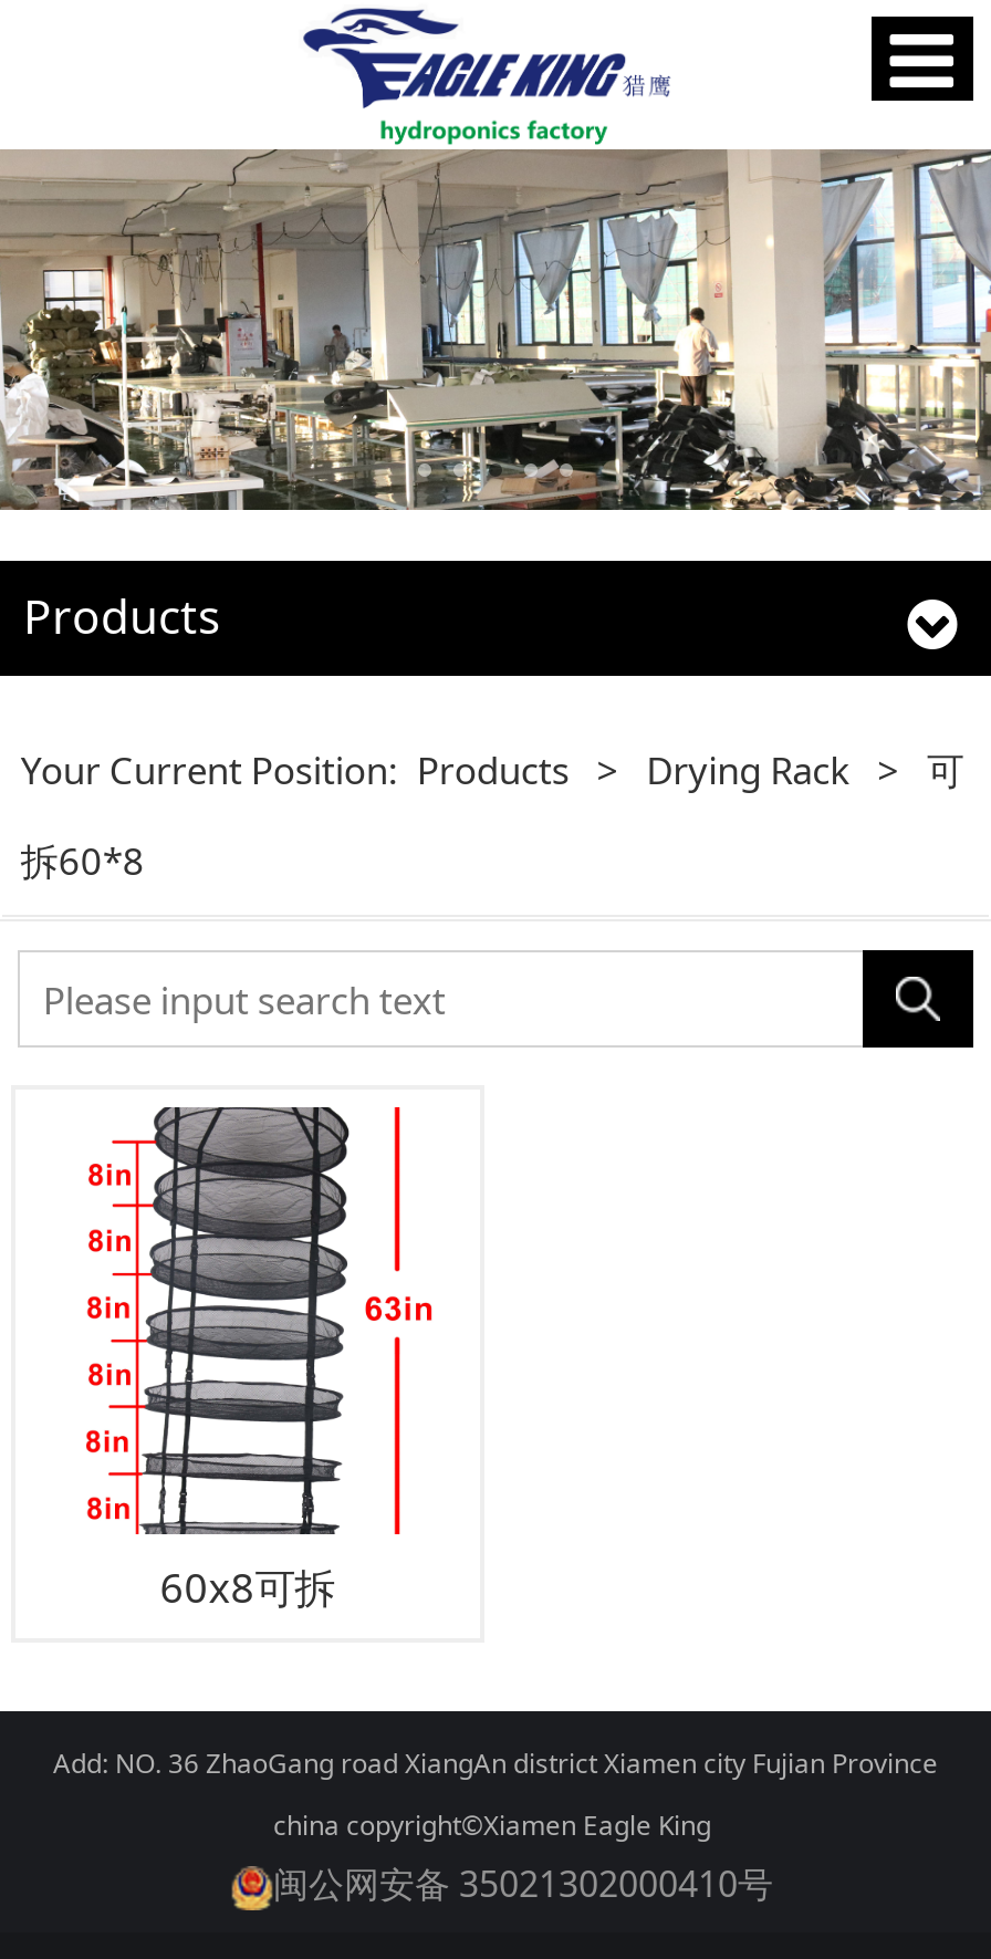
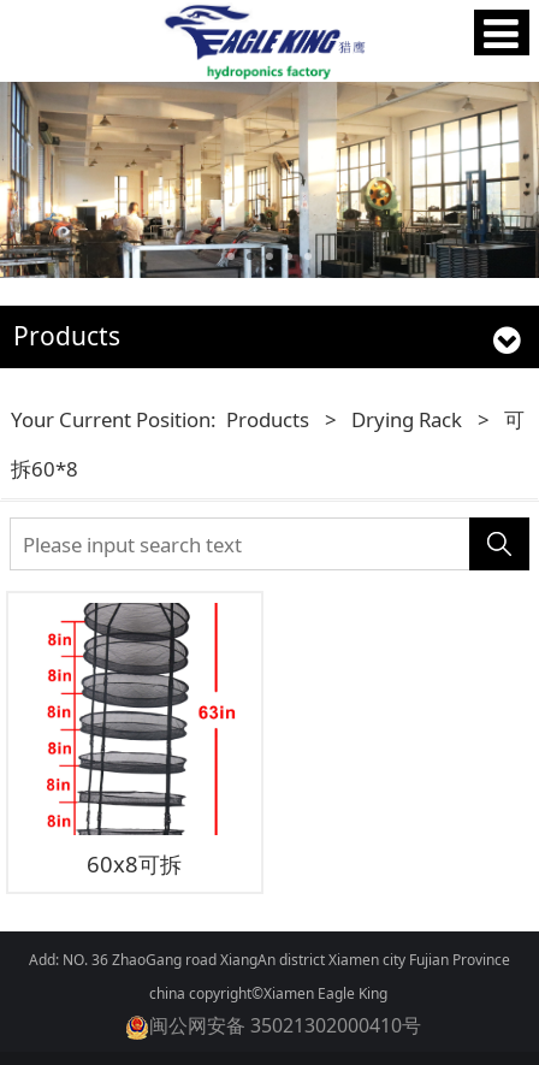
[7,152,984,512] [image] -> [4,82,535,279] [image]

